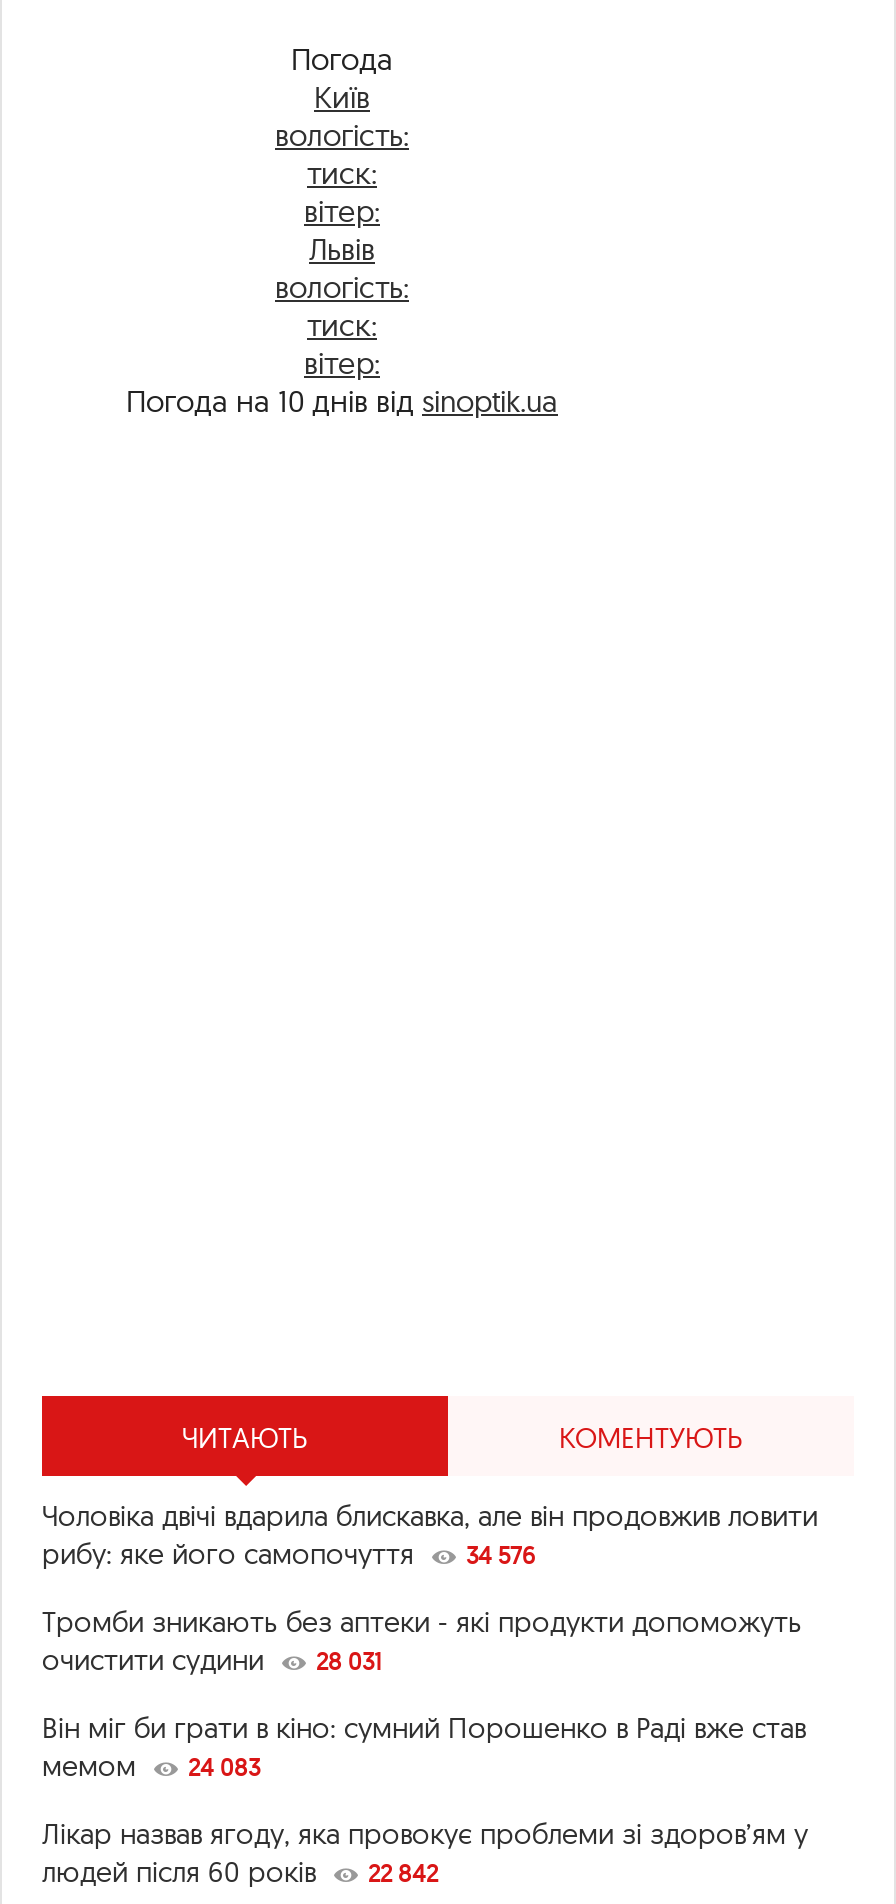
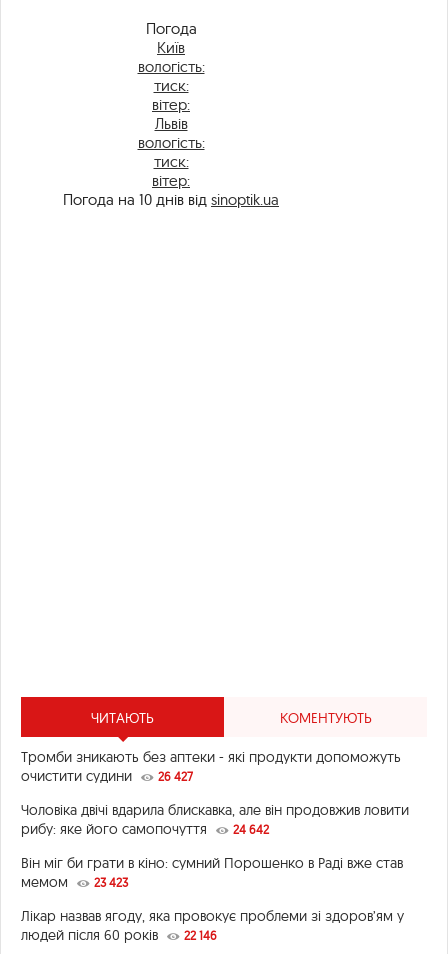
moved [42,1498,818,1572] -> [21,801,409,838]: Чоловіка двічі вдарила блискавка, але він продовжив ловити | рибу: яке його самопочуття
[466,1540,536,1570] 34 576 -> none
moved [42,1604,802,1678] -> [21,748,401,785]: Тромби зникають без аптеки - які продукти допоможуть | очистити судини
[316,1646,382,1676] 28 031 -> [158,769,269,837] 26 427 | 24 642
[42,1748,260,1784] мемом 24 083 -> [21,873,128,891] мемом 23 423
[42,1854,438,1890] людей після 60 років 22 842 -> [21,926,217,944] людей після 60 років 22 146

